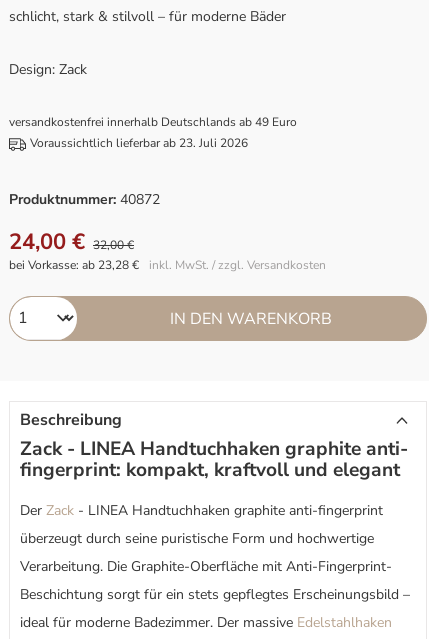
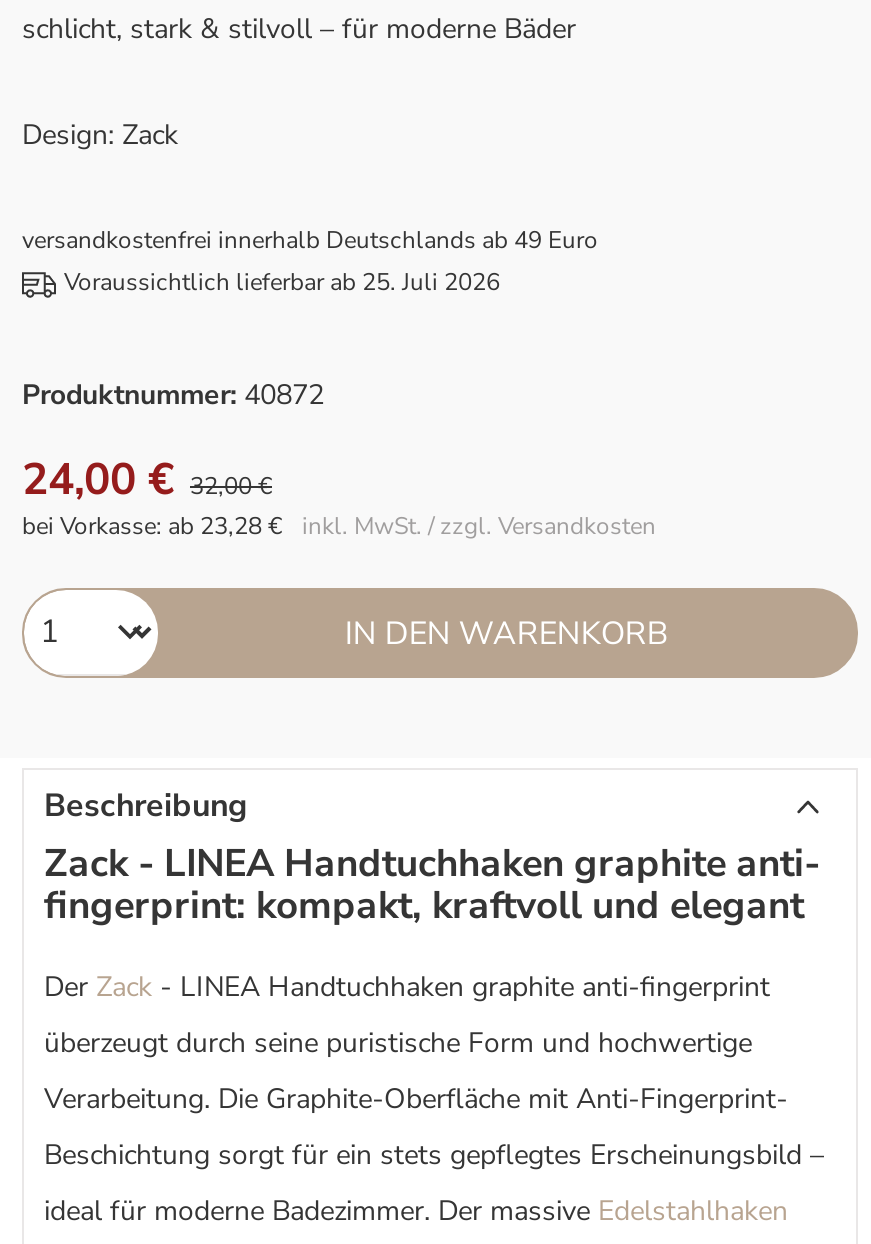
[30,135,248,151] Voraussichtlich lieferbar ab 23. Juli 2026 -> [64,266,500,298] Voraussichtlich lieferbar ab 25. Juli 2026

